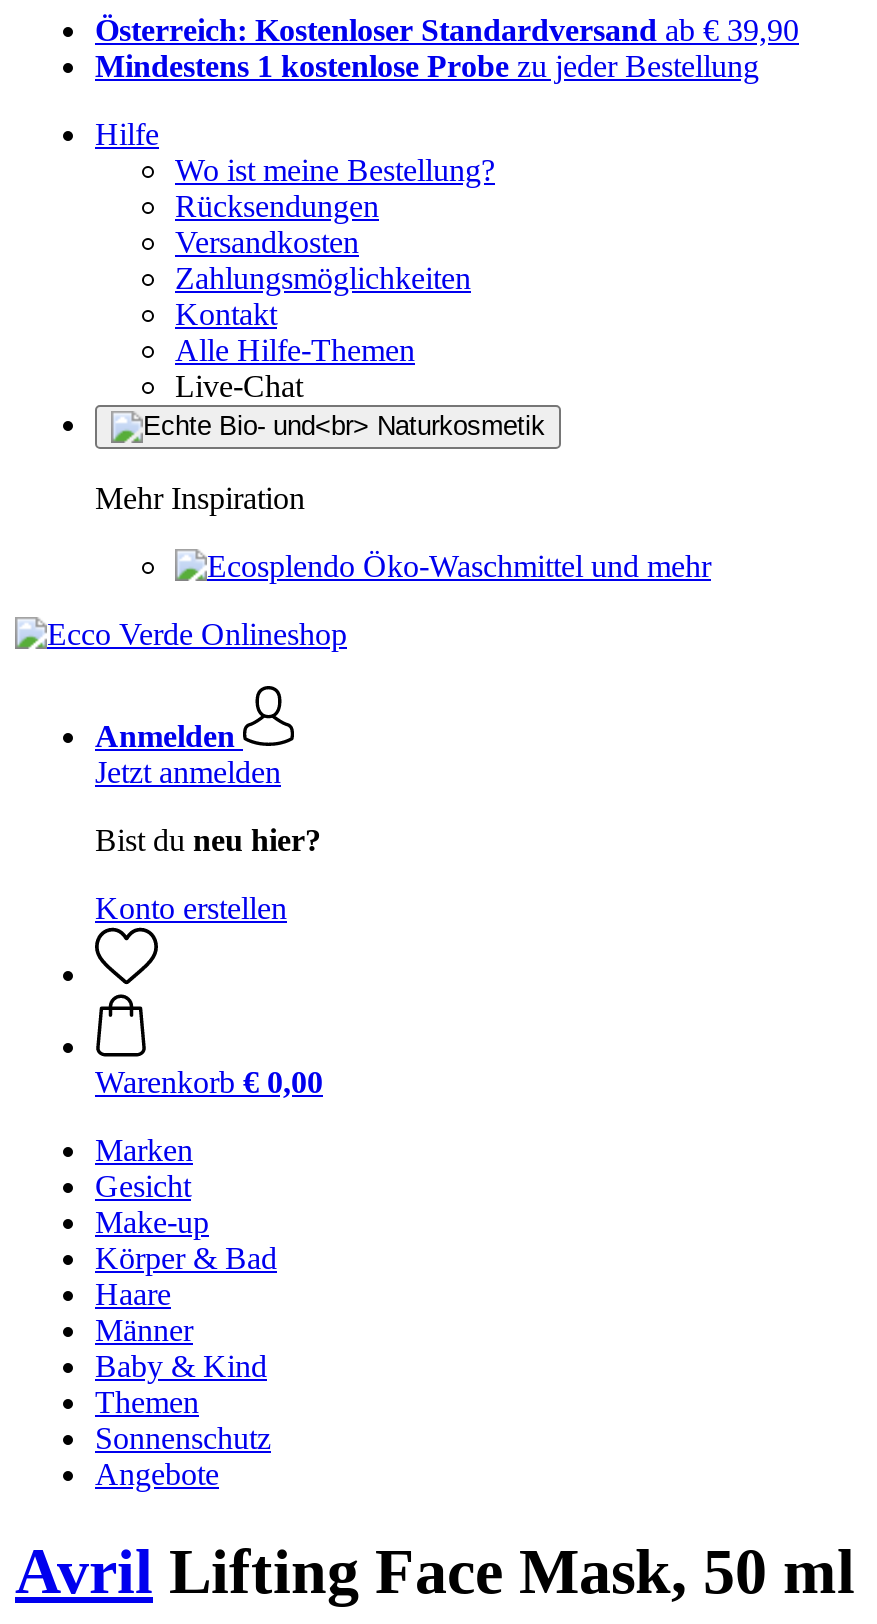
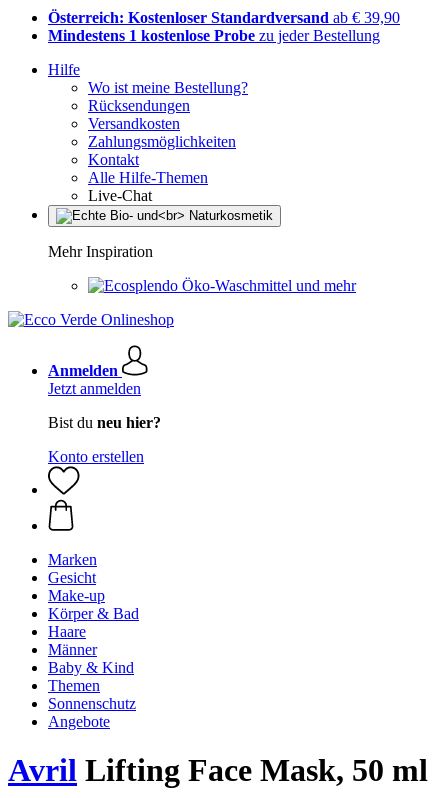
[95,1065,323,1099] Warenkorb € 0,00 -> none

